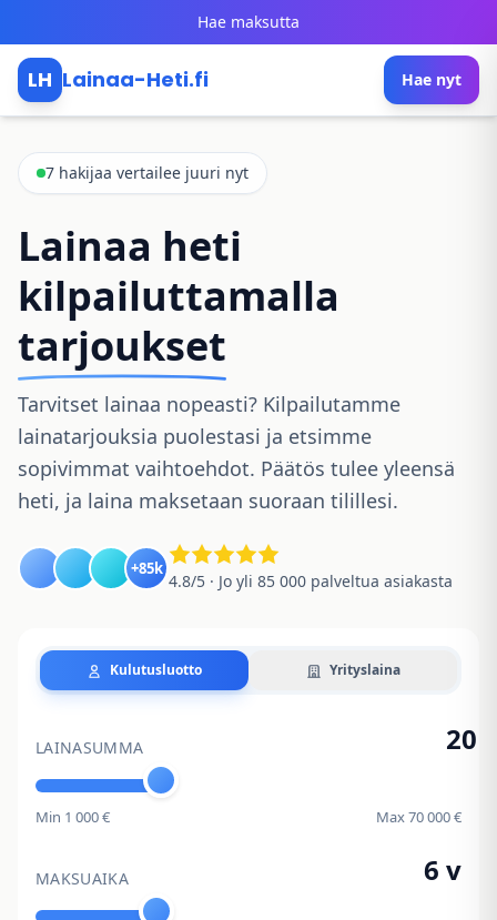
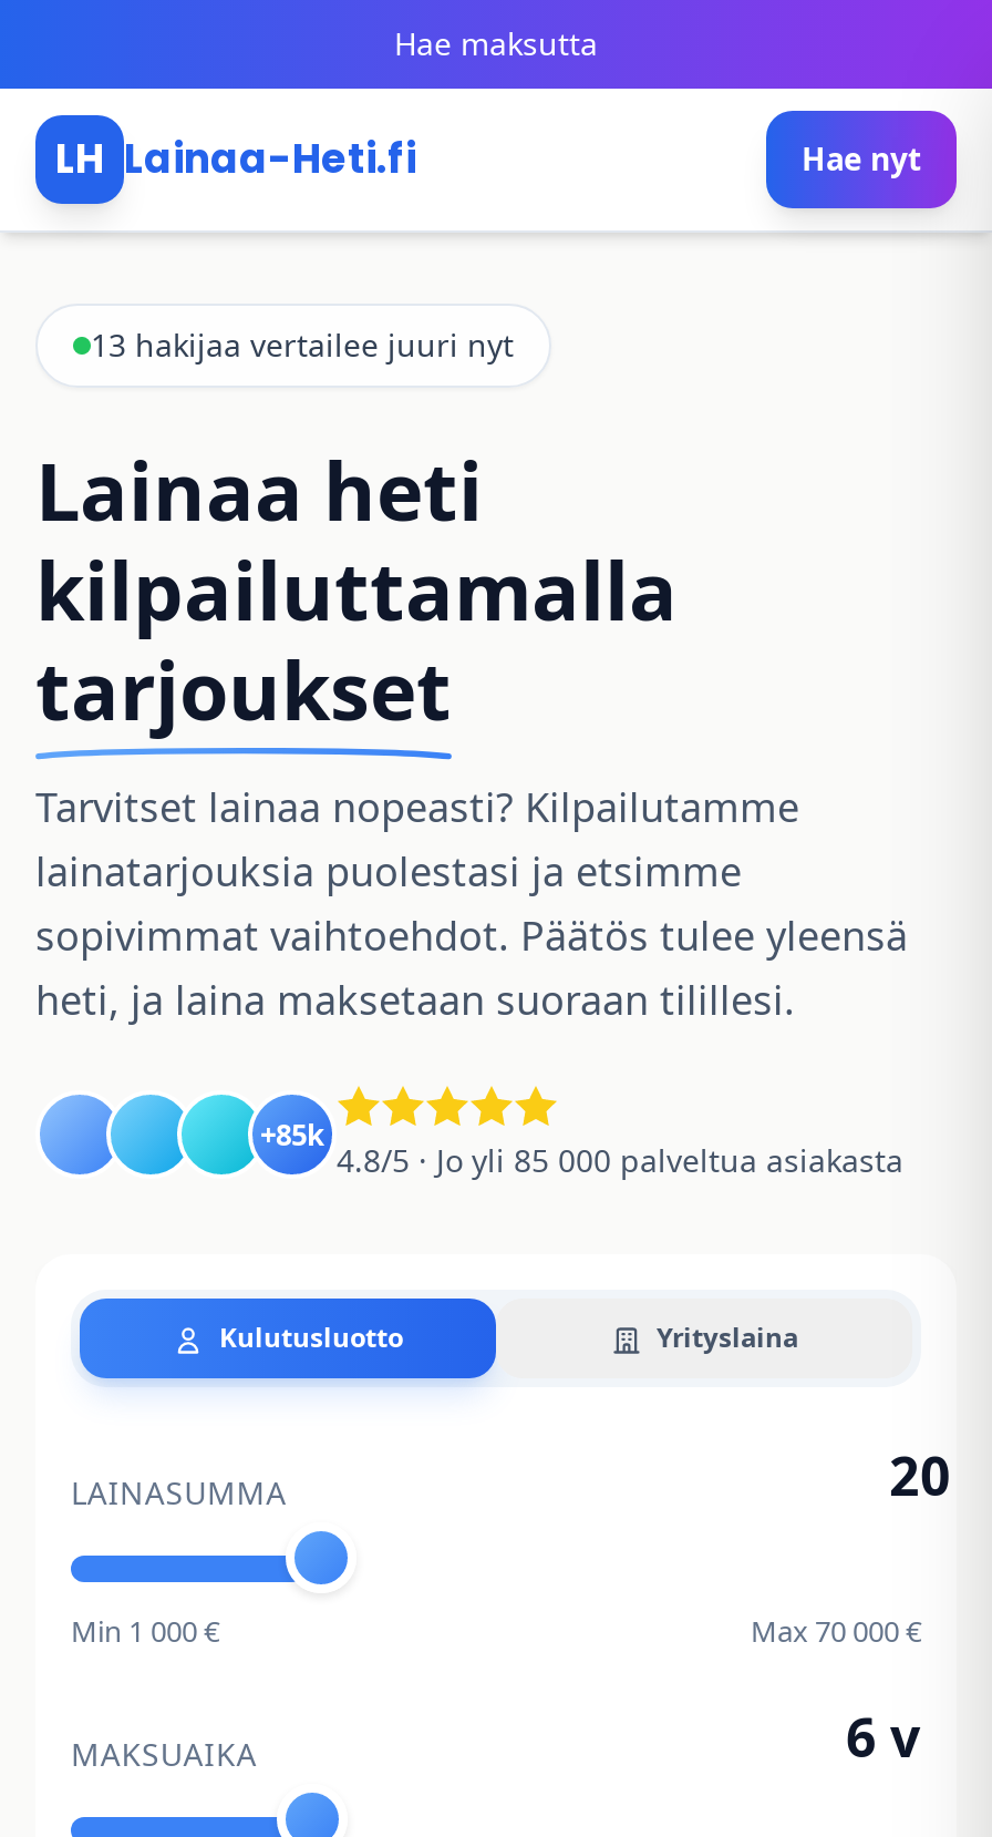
[45,162,248,183] 7 hakijaa vertailee juuri nyt -> [91,324,514,366] 13 hakijaa vertailee juuri nyt

